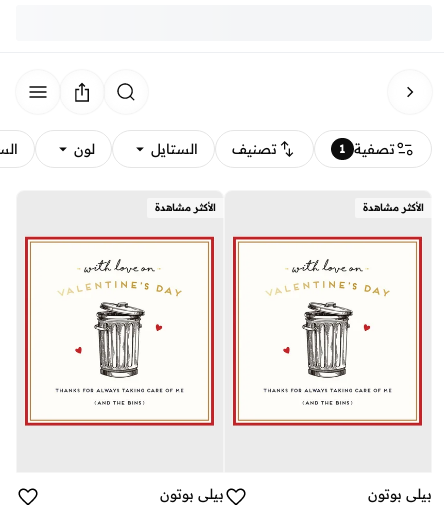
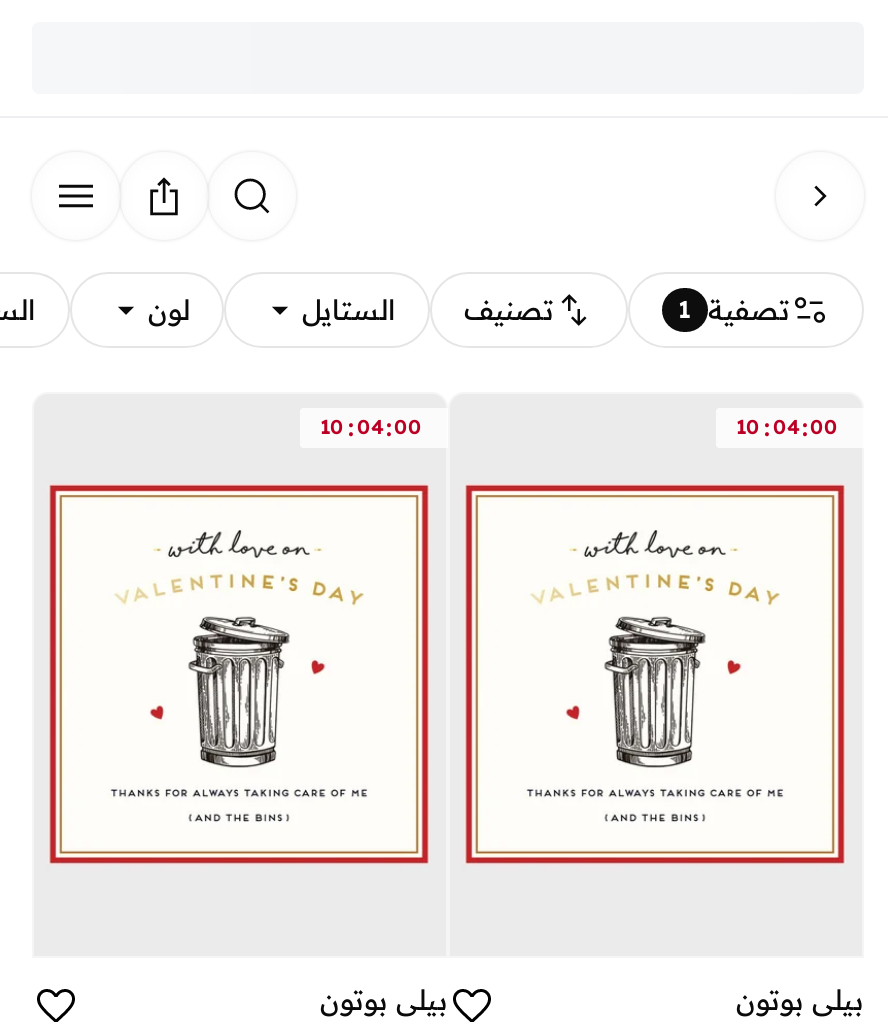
[155,201,216,214] الأكثر مشاهدة -> [320,412,422,442] 10 : 04 :00
[363,201,424,214] الأكثر مشاهدة -> [736,412,838,442] 10 : 04 :00

